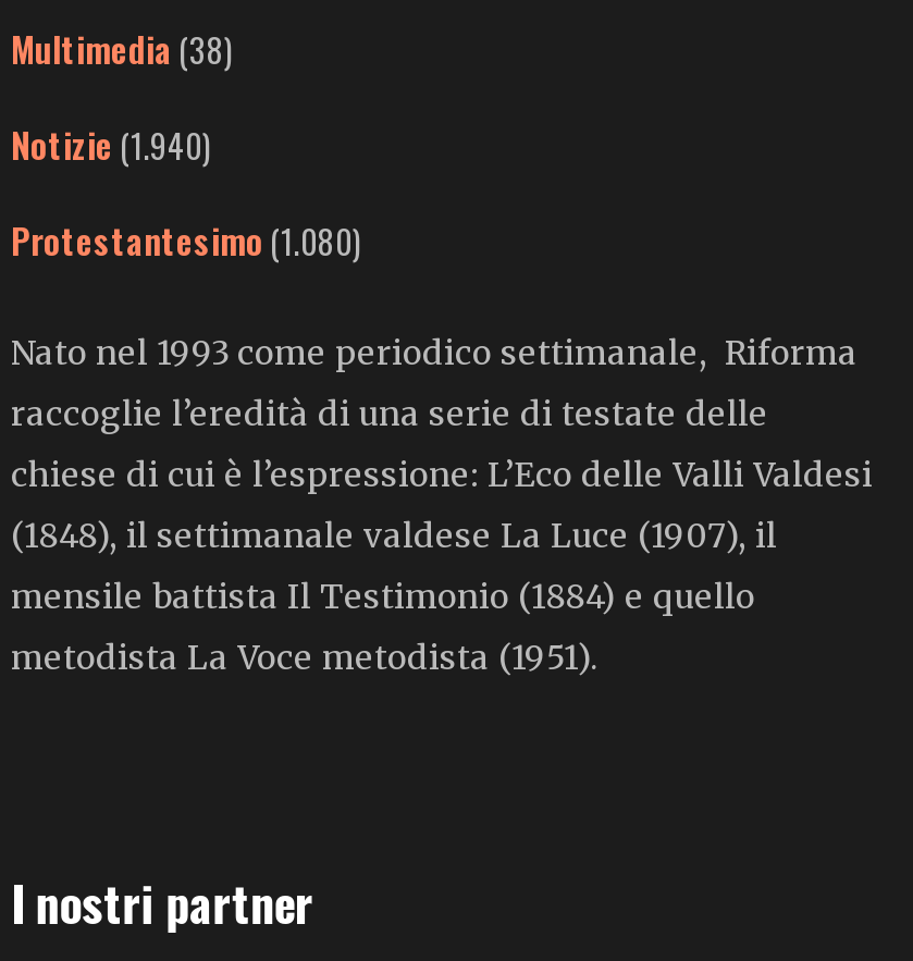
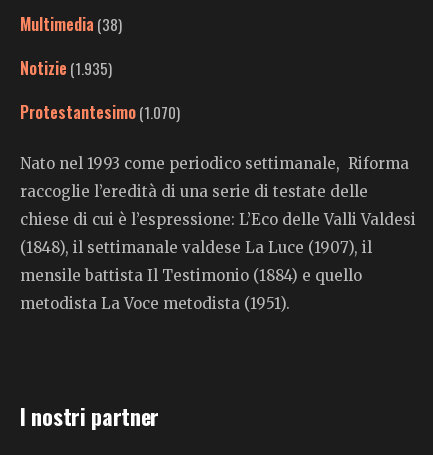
[11,119,211,171] Notizie (1.940) -> [20,56,112,80] Notizie (1.935)
[11,214,361,267] Protestantesimo (1.080) -> [20,100,180,124] Protestantesimo (1.070)

